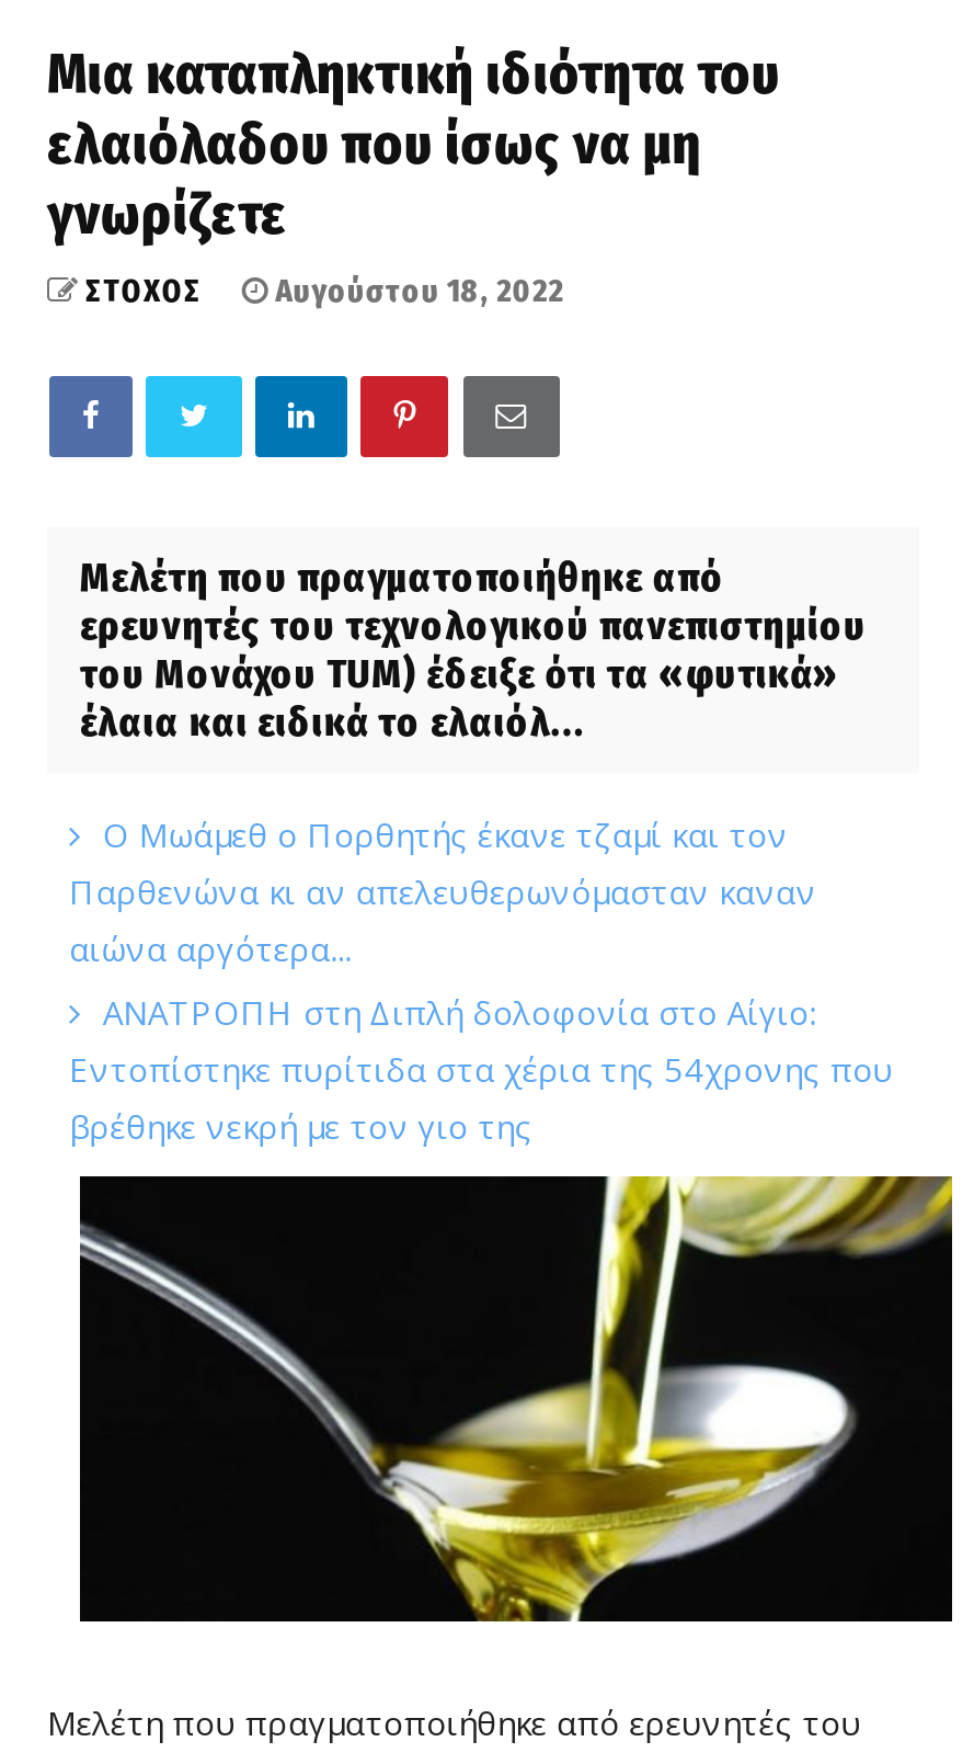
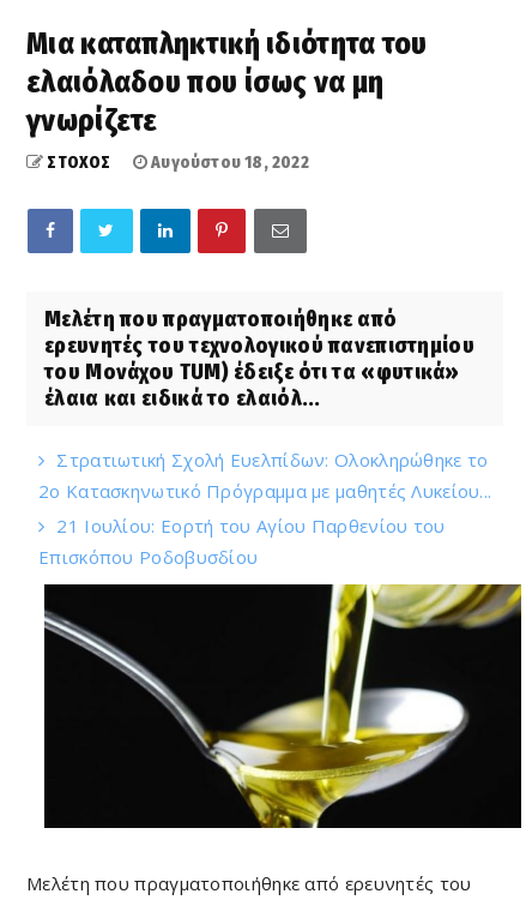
[69,812,893,1147] Ο Μωάμεθ ο Πορθητής έκανε τζαμί και τον | Παρθενώνα κι αν απελευθερωνόμασταν καναν | αιώνα αργότερα... | ΑΝΑΤΡΟΠΗ στη Διπλή δολοφονία στο Αίγιο: | Εντοπίστηκε πυρίτιδα στα χέρια της 54χρονης που | βρέθηκε νεκρή με τον γιο της -> [38,447,492,569] Στρατιωτική Σχολή Ευελπίδων: Ολοκληρώθηκε το | 2ο Κατασκηνωτικό Πρόγραμμα με μαθητές Λυκείου... | 21 Ιουλίου: Εορτή του Αγίου Παρθενίου του | Επισκόπου Ροδοβυσδίου

